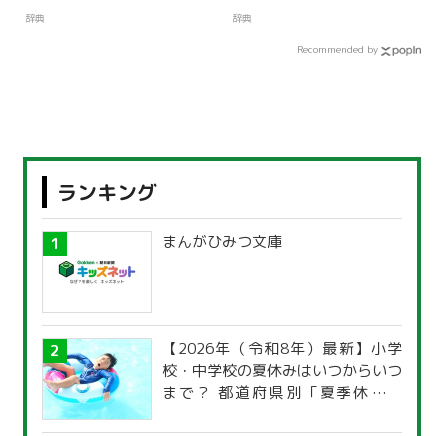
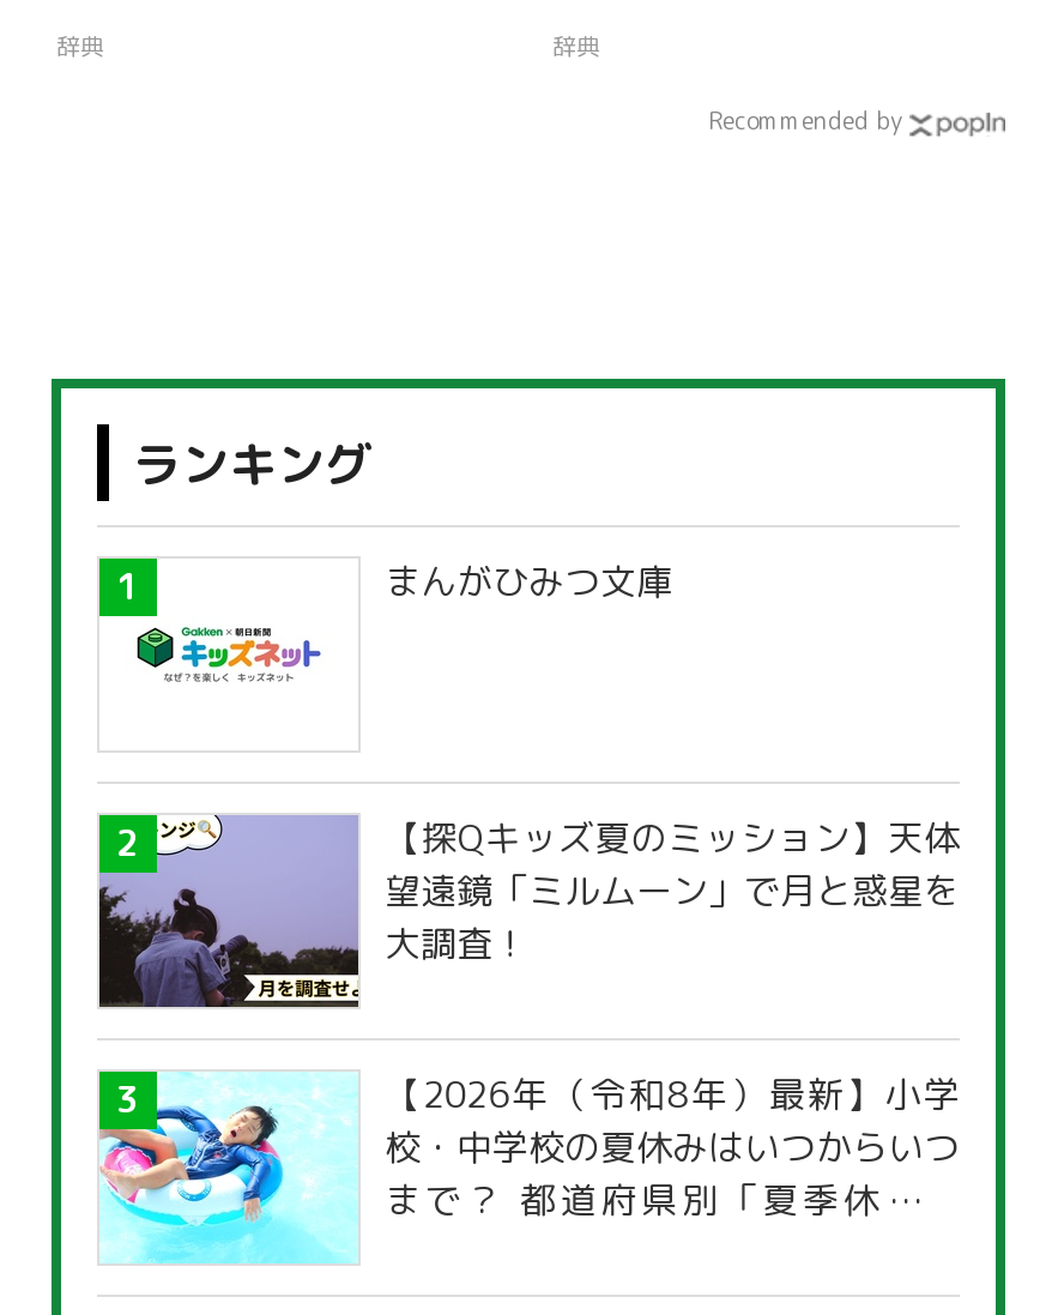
none -> [97,813,960,1009] [image] | 【探Qキッズ夏のミッション】天体 | 望遠鏡「ミルムーン」で月と惑星を | 大調査！

